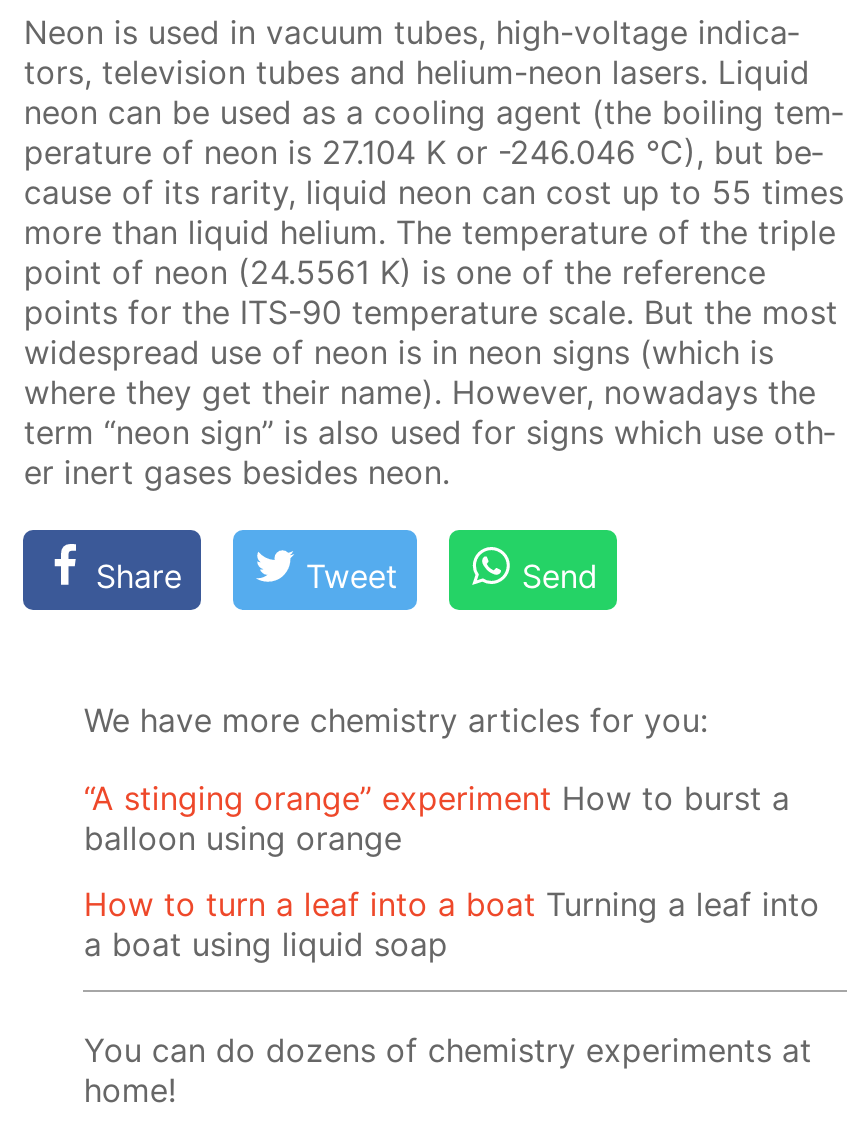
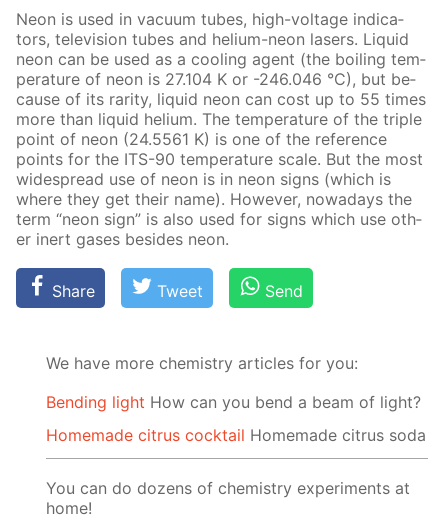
[84,778,790,858] “A stinging orange” experiment How to burst a | balloon using orange -> [46,392,421,412] Bending light How can you bend a beam of light?
[84,884,820,964] How to turn a leaf into a boat Turning a leaf into | a boat using liquid soap -> [46,425,426,445] Homemade citrus cocktail Homemade citrus soda

